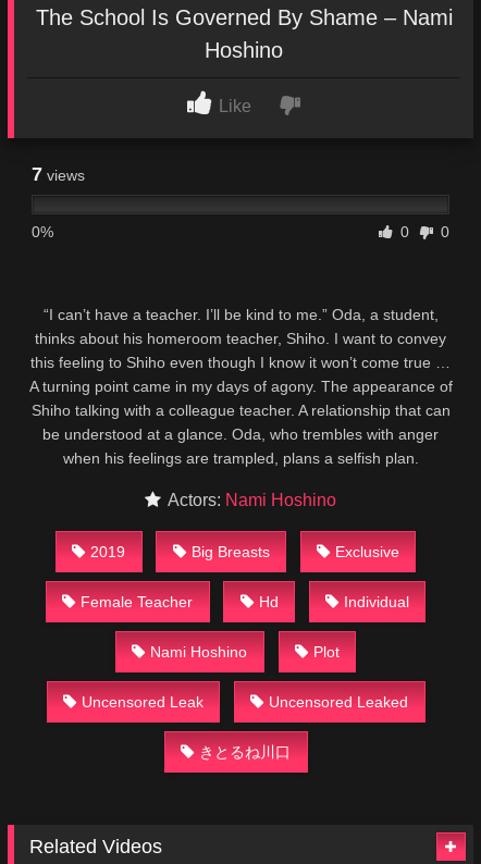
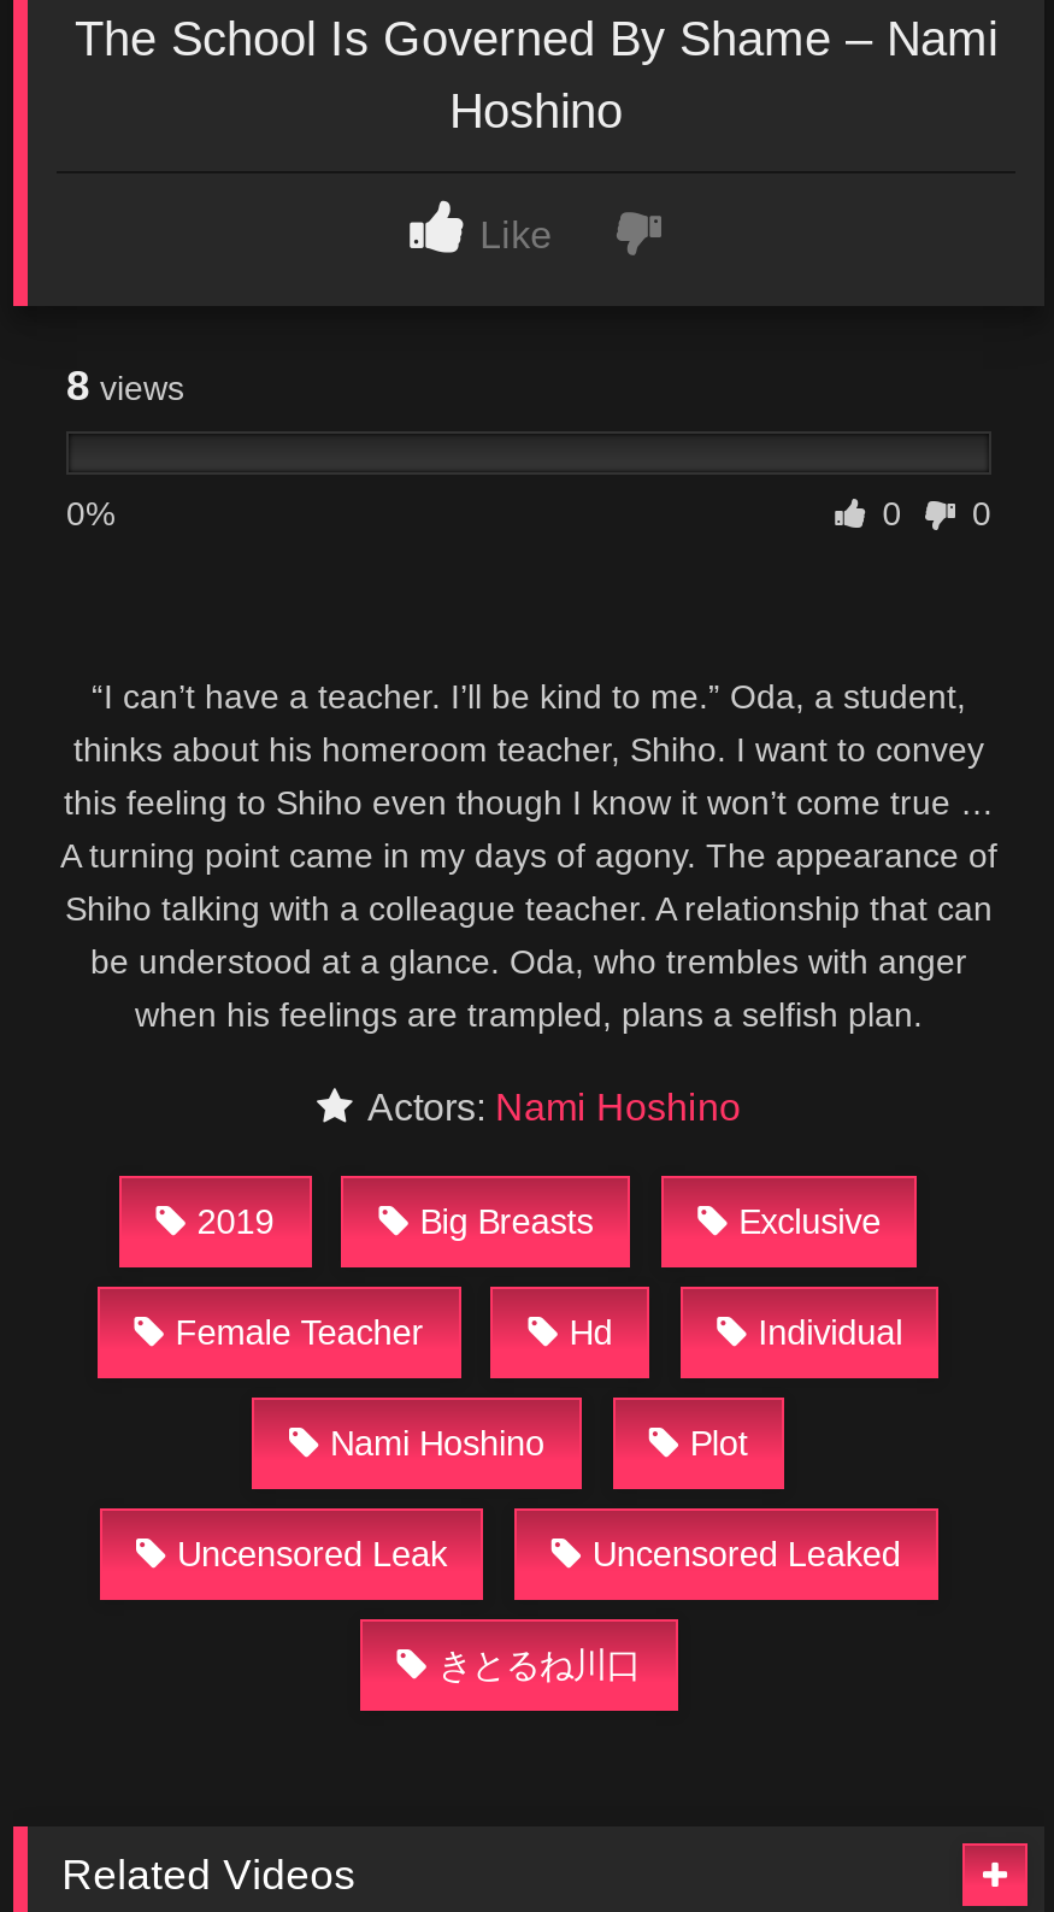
[32,164,85,185] 7 views -> [66,362,184,411] 8 views

